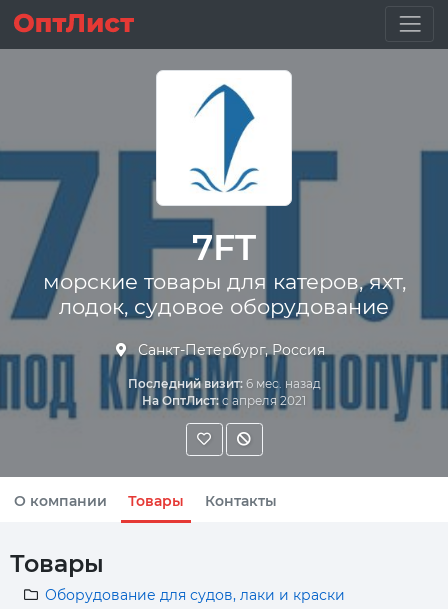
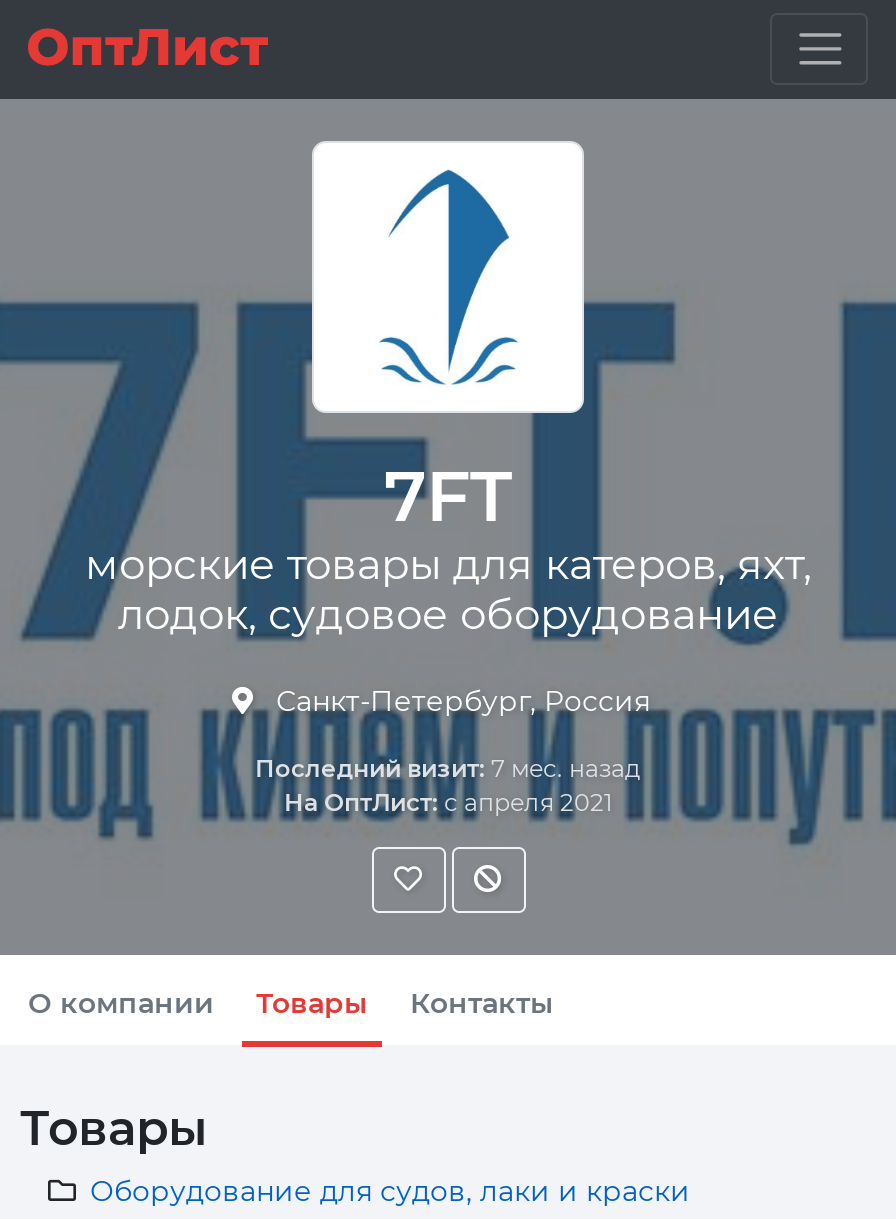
[127,376,320,391] Последний визит: 6 мес. назад -> [255,753,641,783] Последний визит: 7 мес. назад

